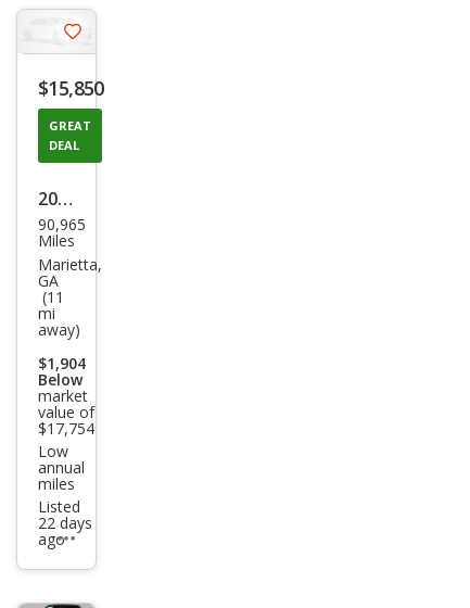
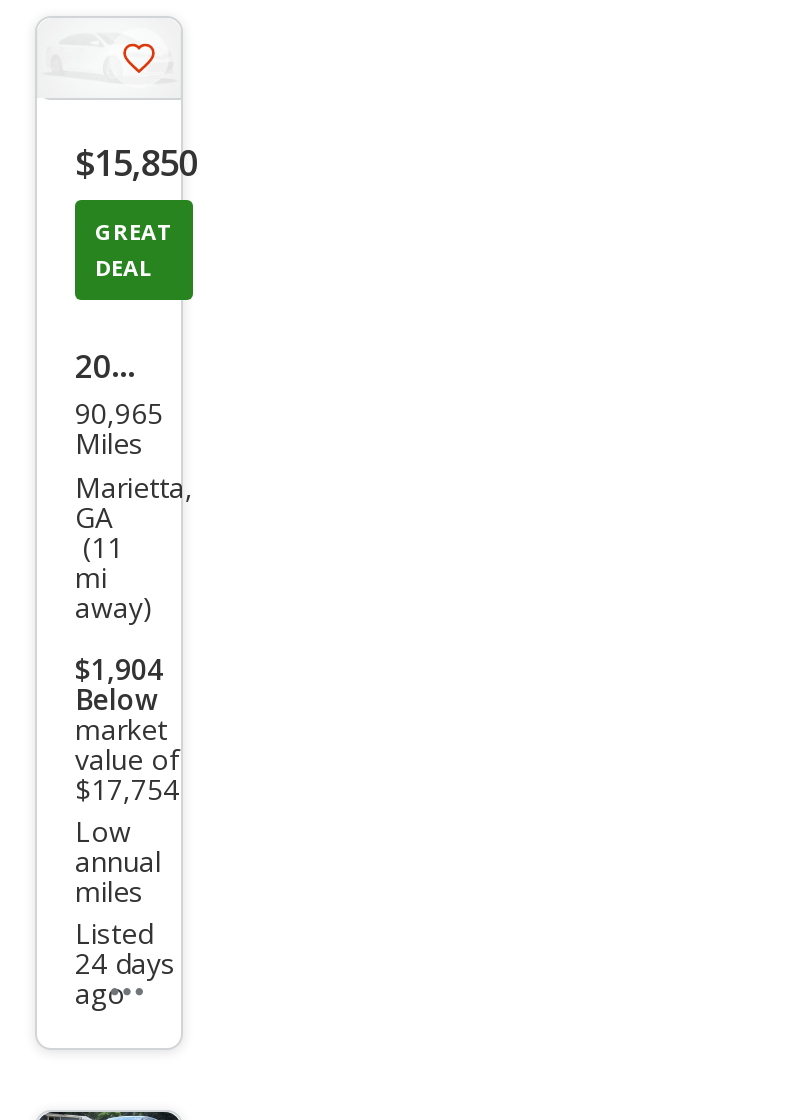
[38,512,92,533] 22 days -> [75,943,175,981] 24 days

